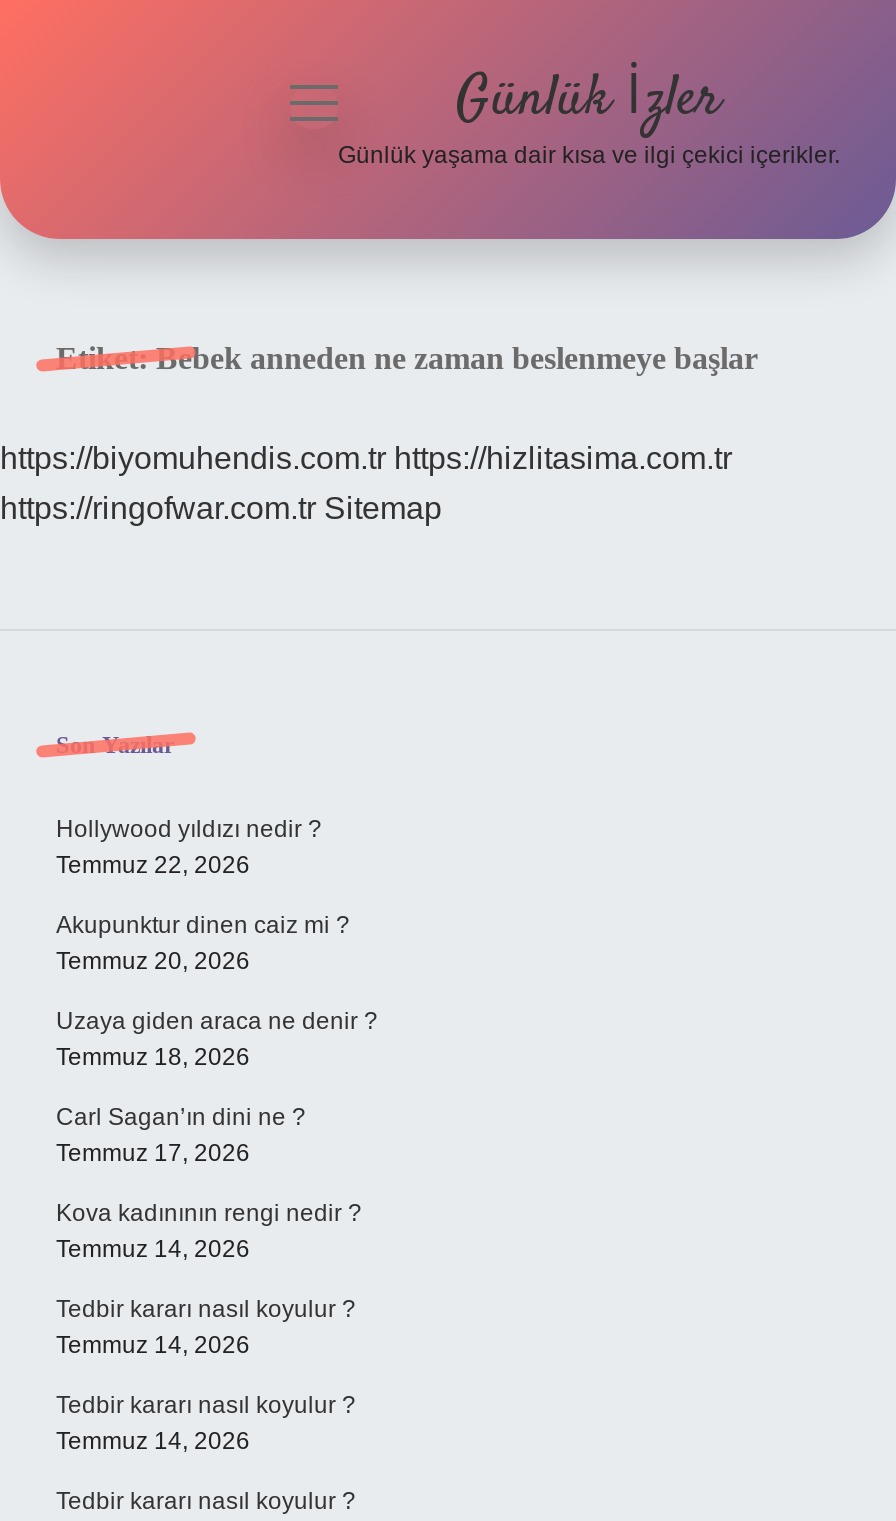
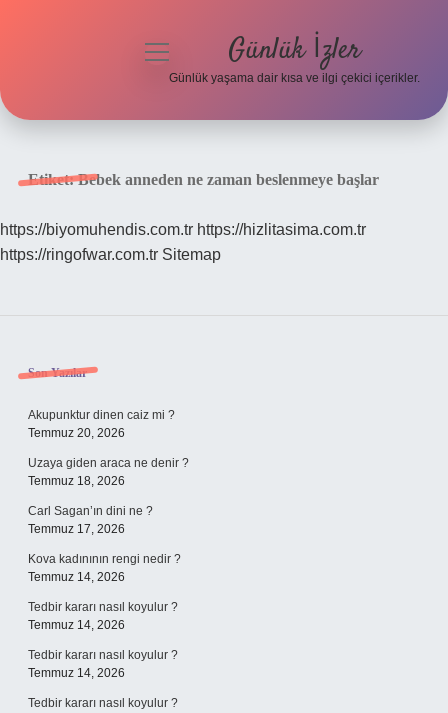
[56,815,322,879] Hollywood yıldızı nedir ? | Temmuz 22, 2026 -> none

